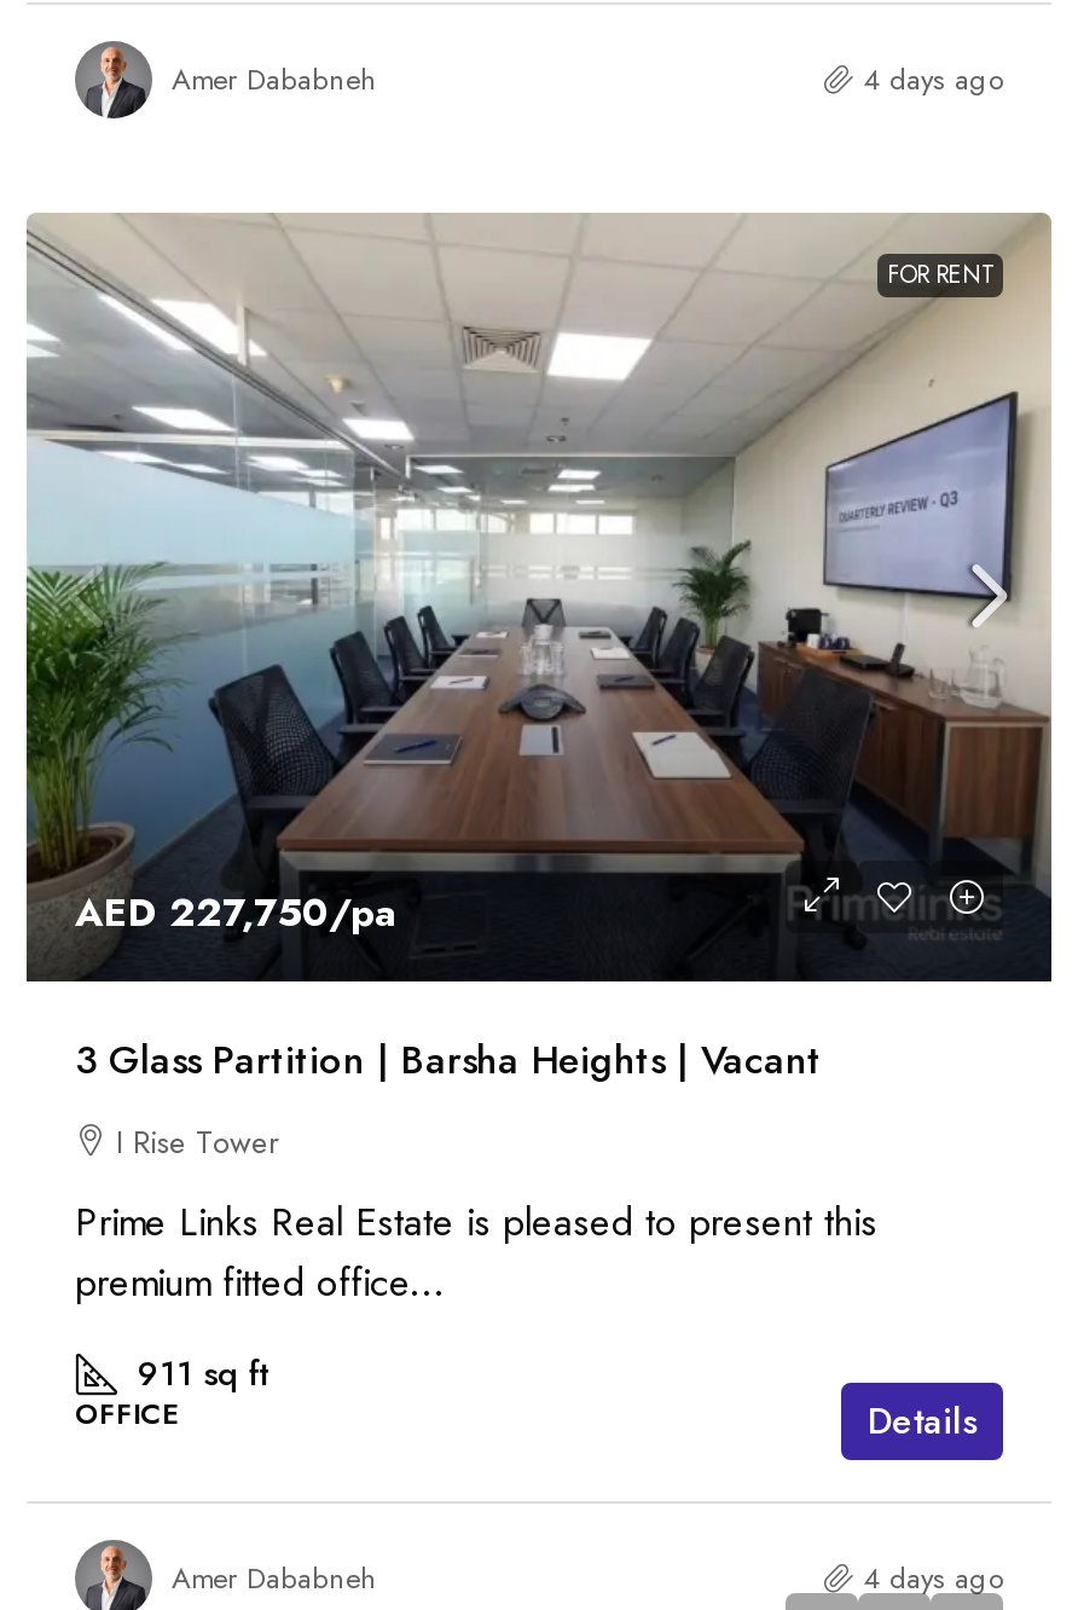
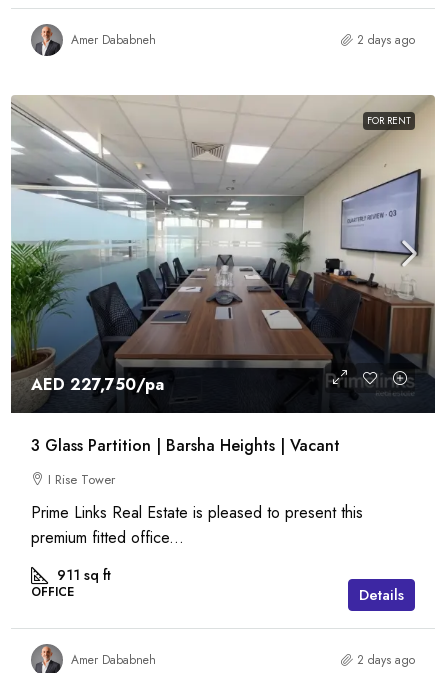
[863,57,1003,100] 4 days ago -> [357,30,415,48] 2 days ago
[863,1556,1003,1599] 4 days ago -> [357,650,415,668] 2 days ago

